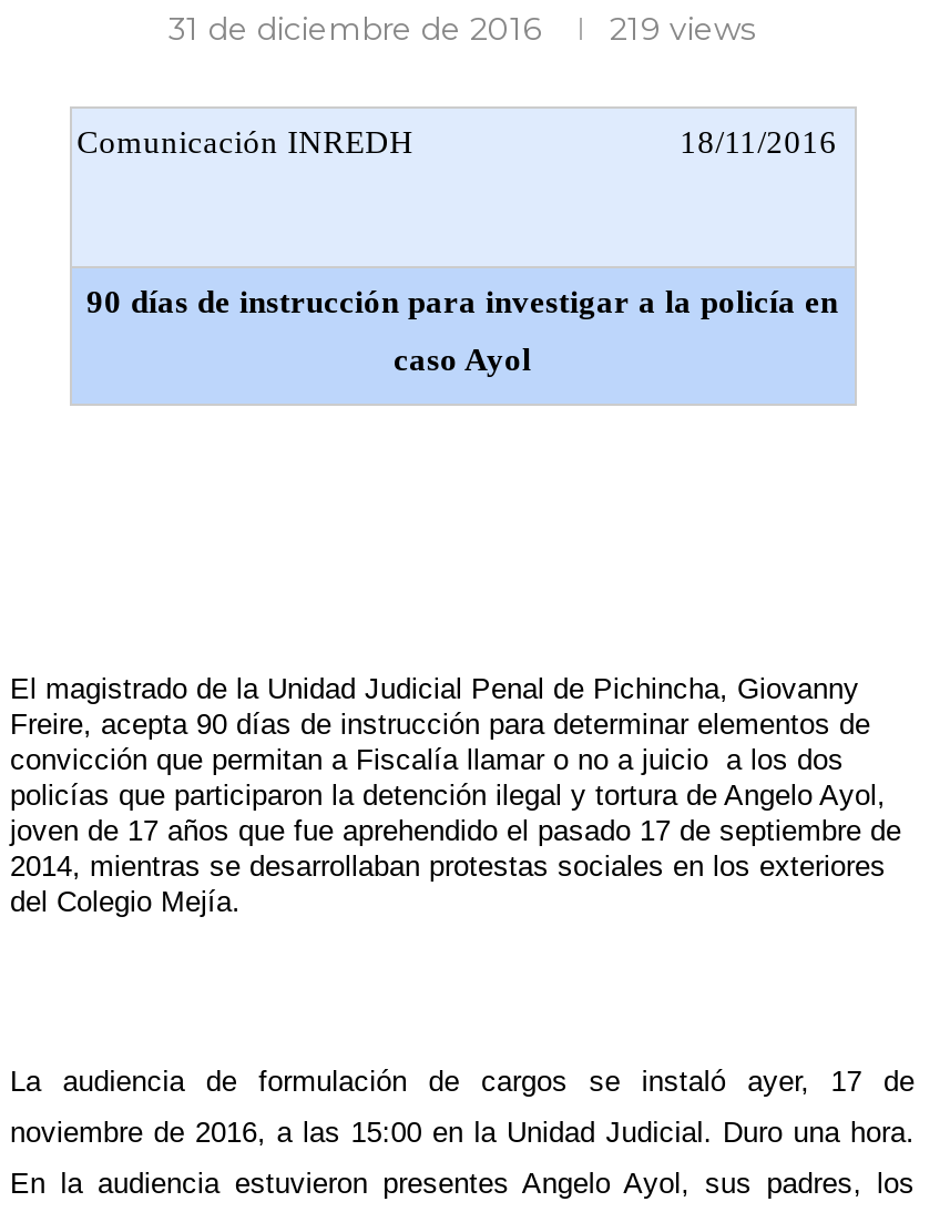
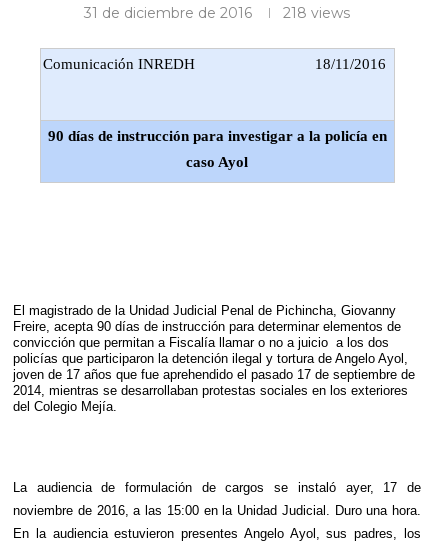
[168,9,756,49] 31 de diciembre de 2016 219 views -> [84,4,350,22] 31 de diciembre de 2016 218 views

